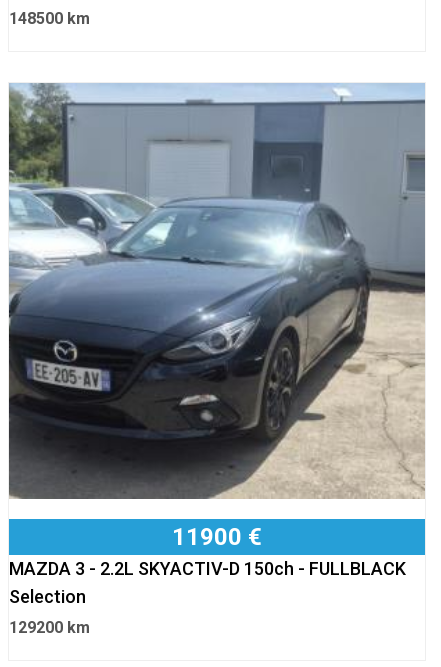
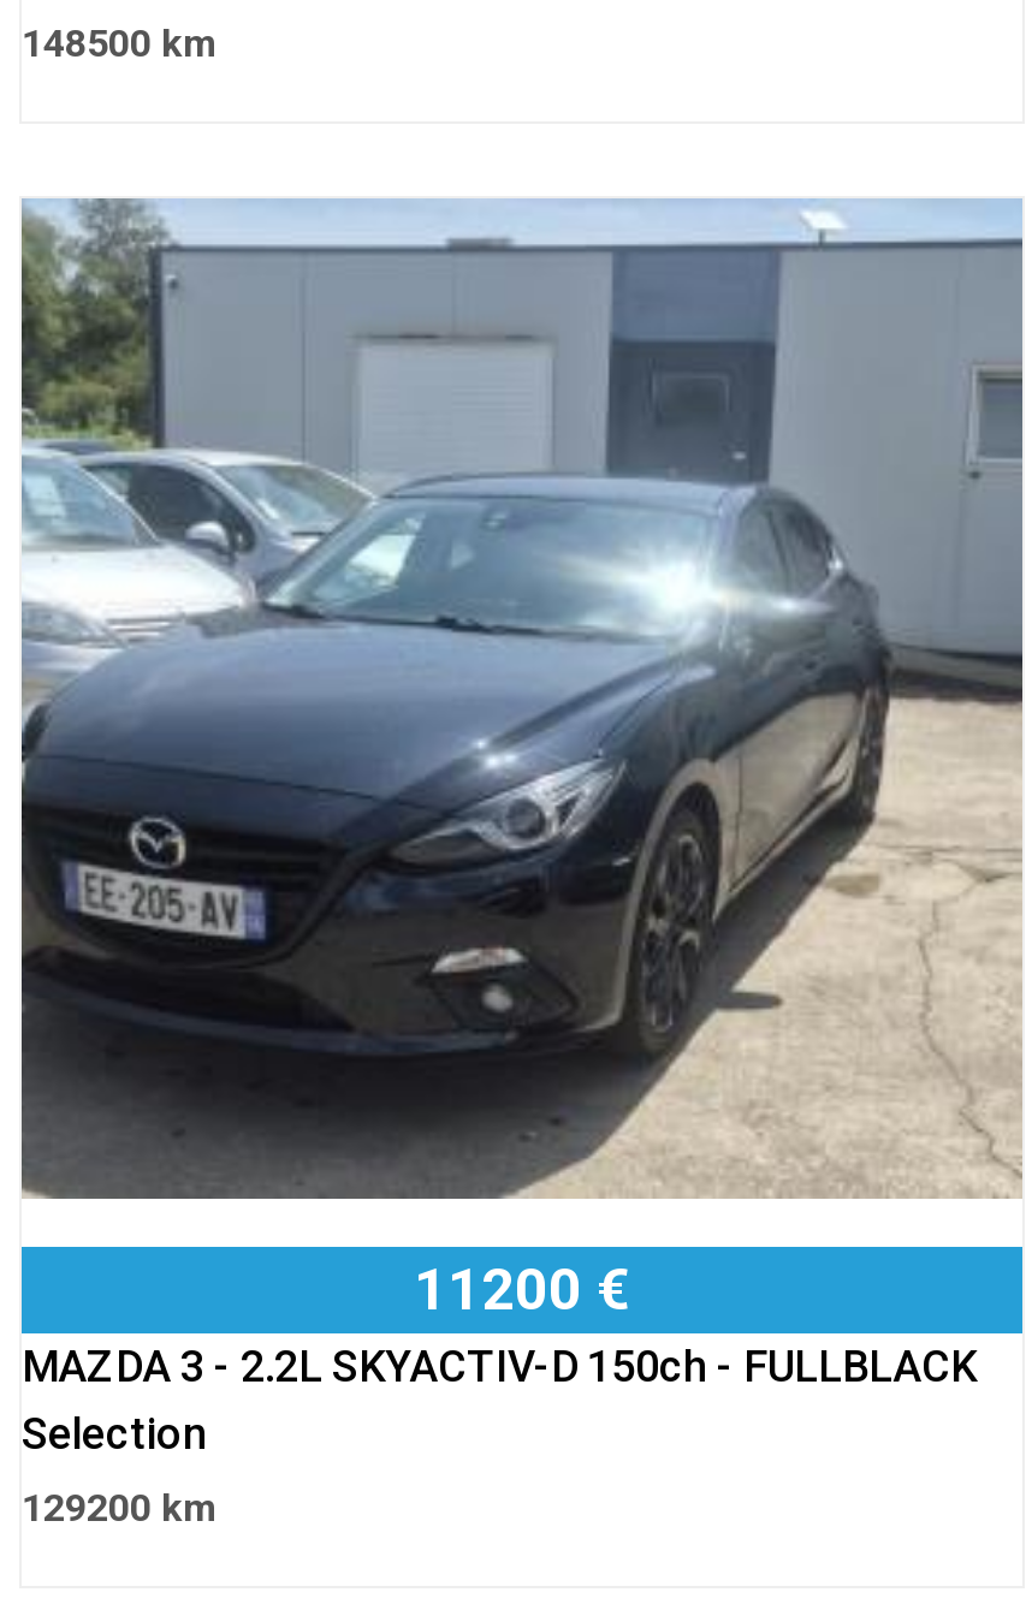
[172,522,262,550] 11900 € -> [414,1255,630,1323] 11200 €

